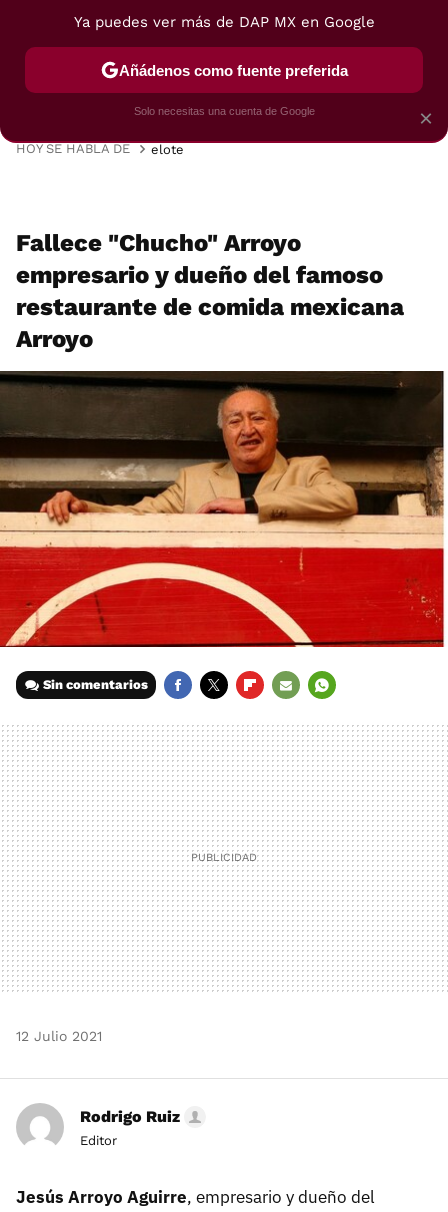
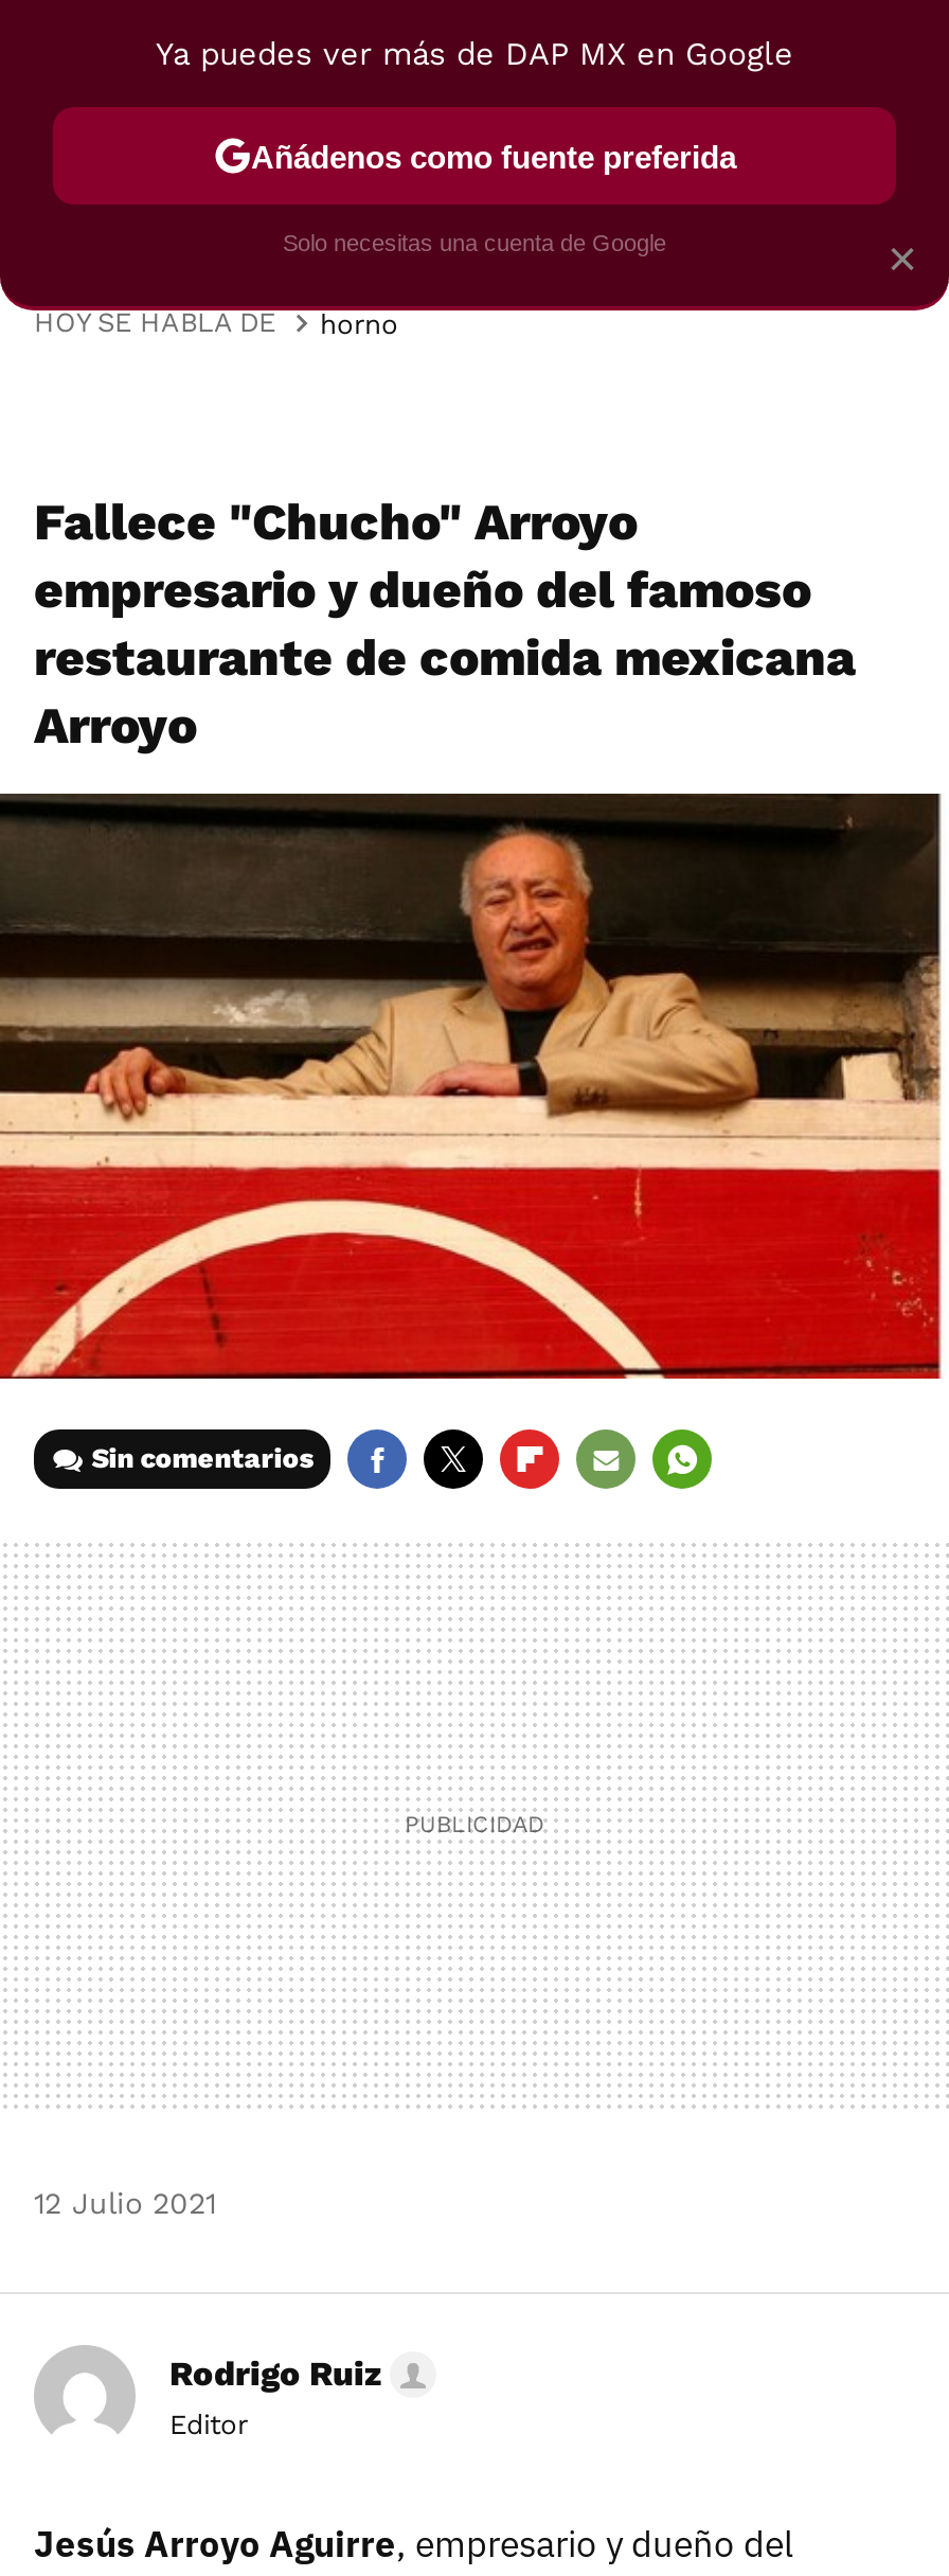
[151,141,184,156] elote -> [320,307,398,339] horno

